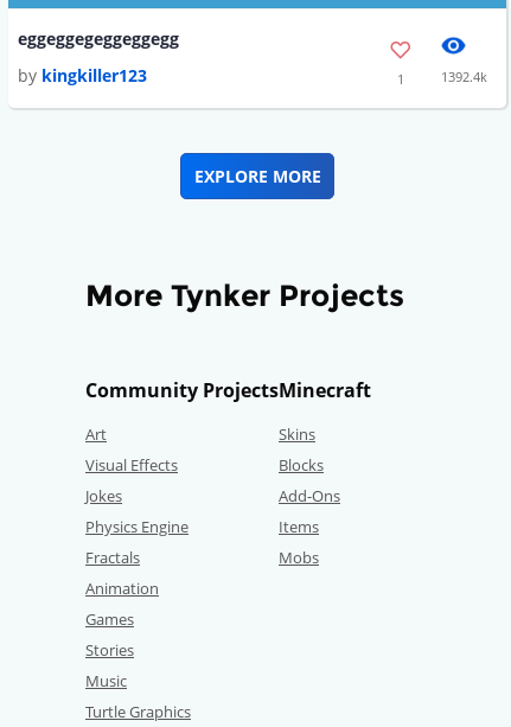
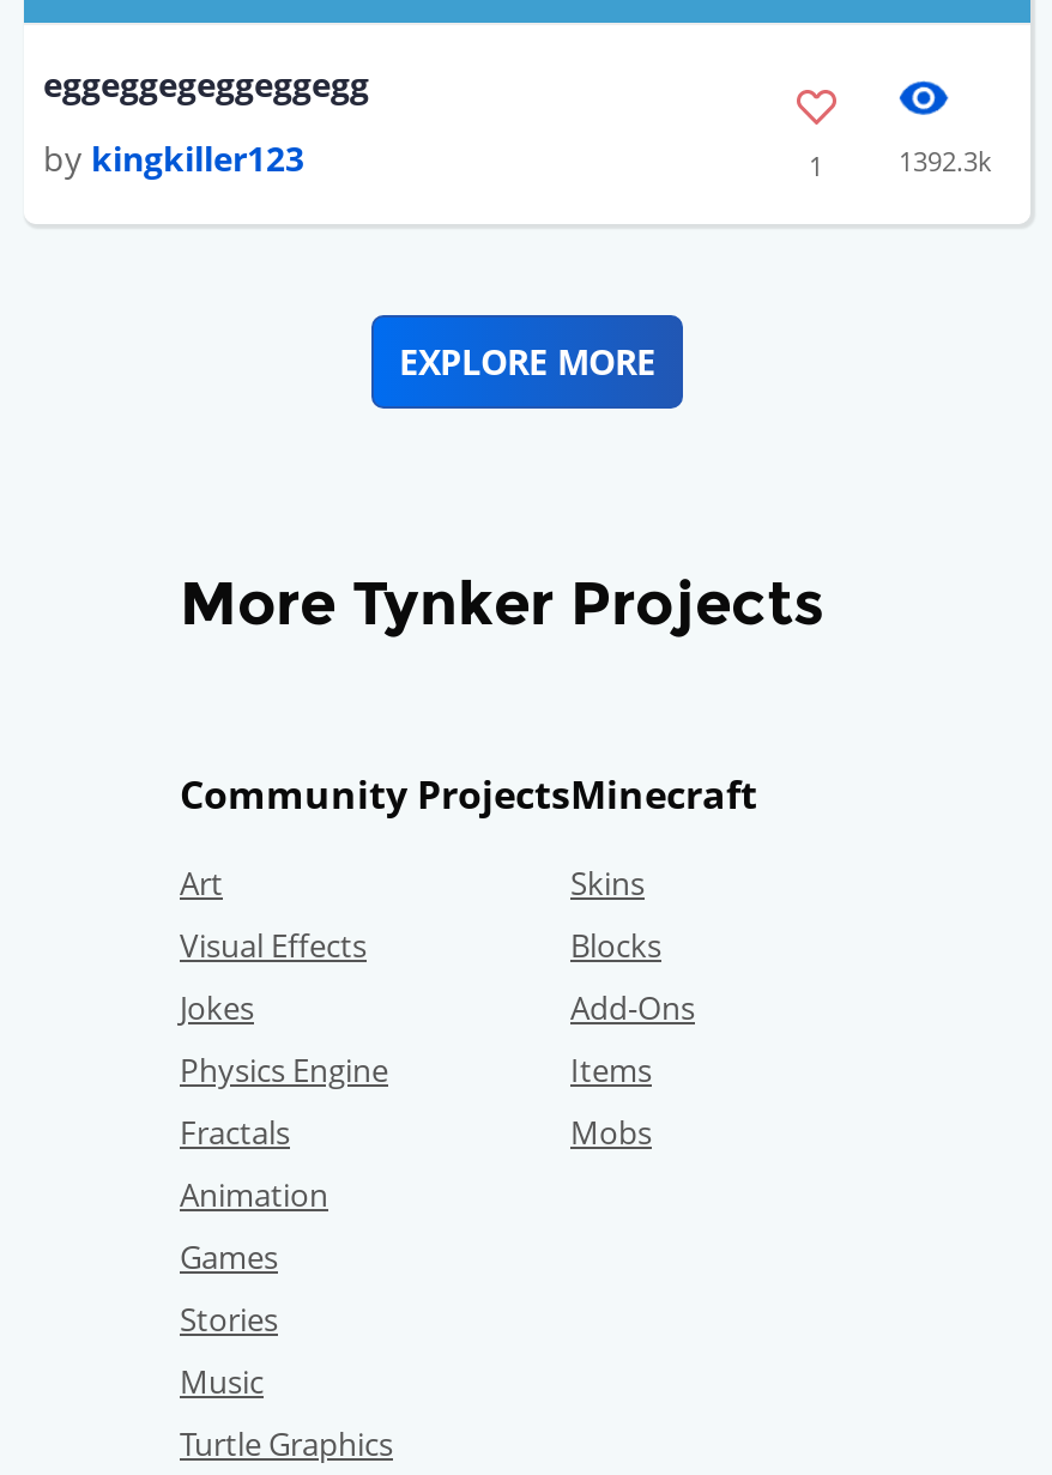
[441,67,487,85] 1392.4k -> [899,142,992,178] 1392.3k

